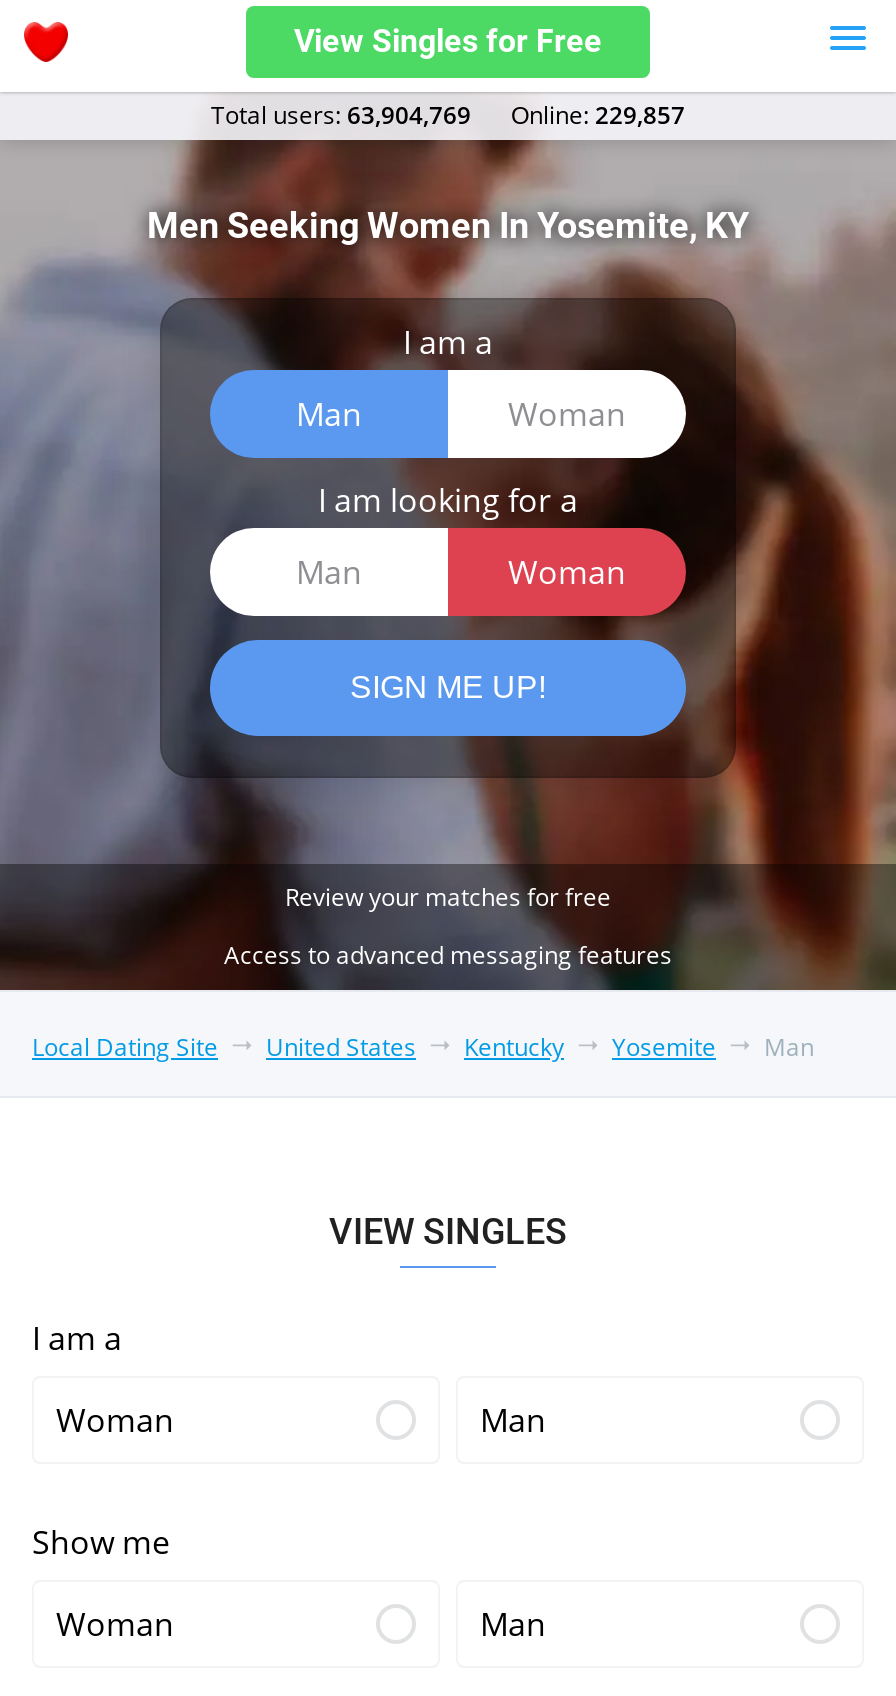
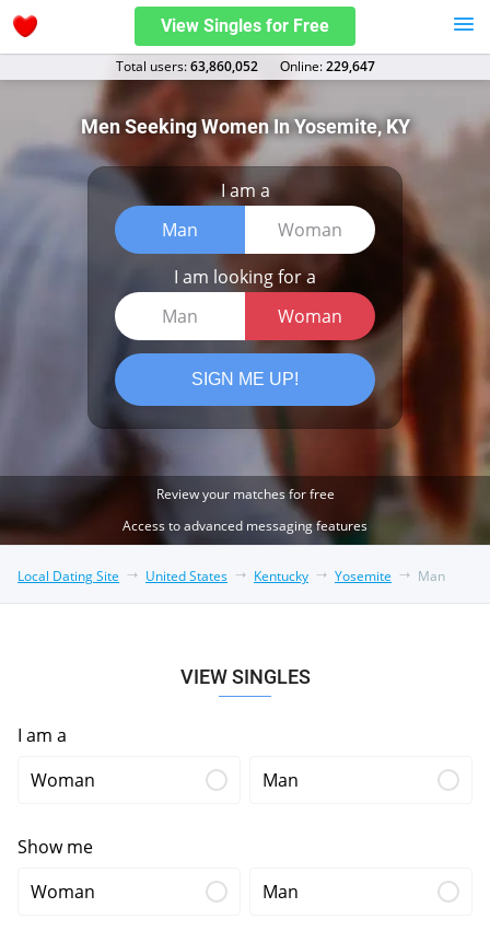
[211,98,471,132] Total users: 63,904,769 -> [115,57,258,75] Total users: 63,860,052
[511,98,685,132] Оnline: 229,857 -> [279,57,375,75] Оnline: 229,647

